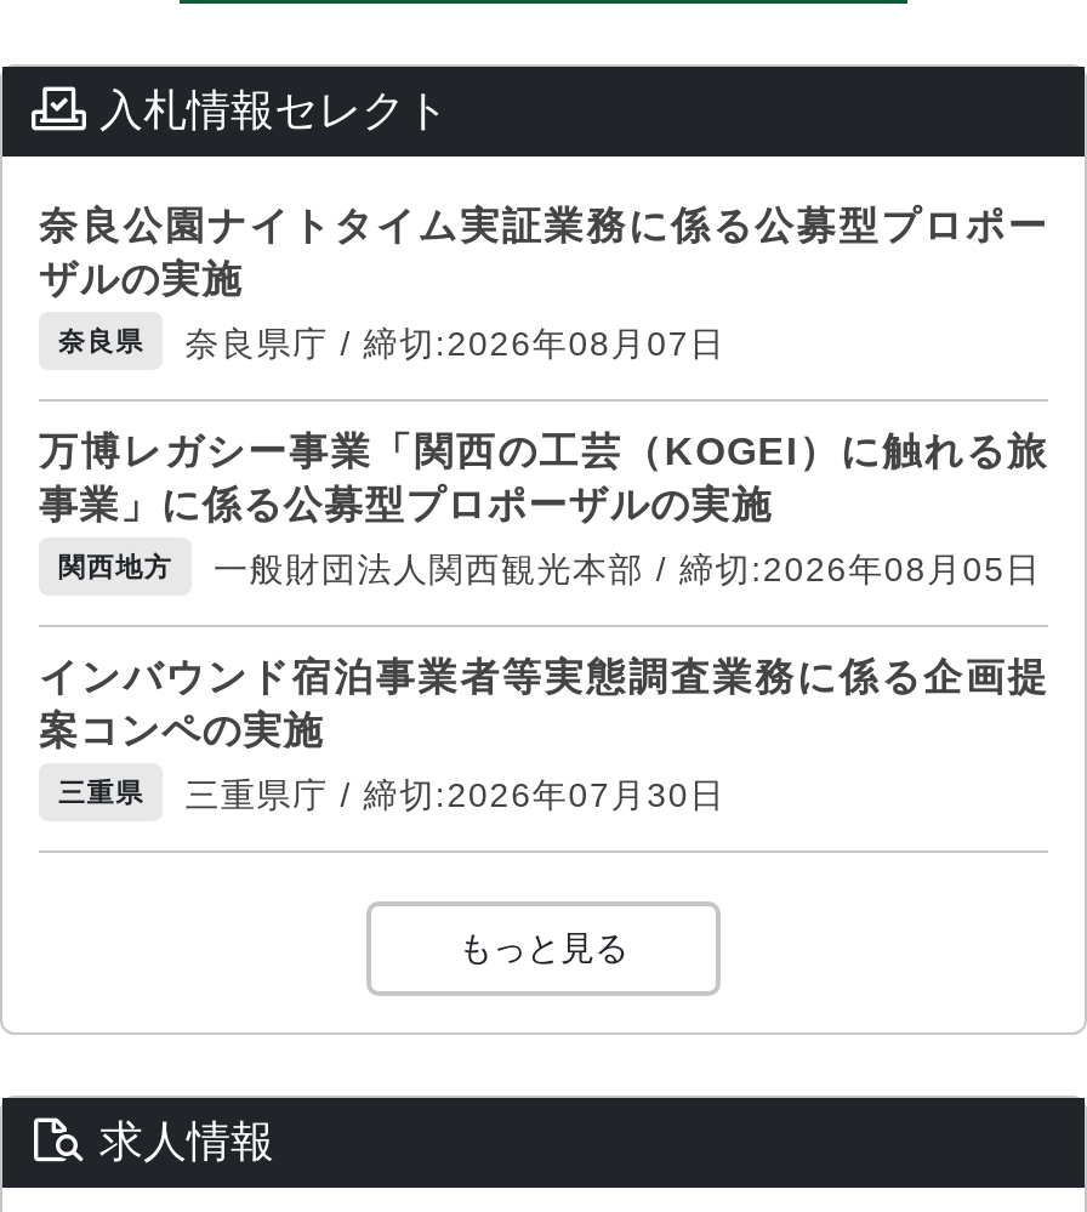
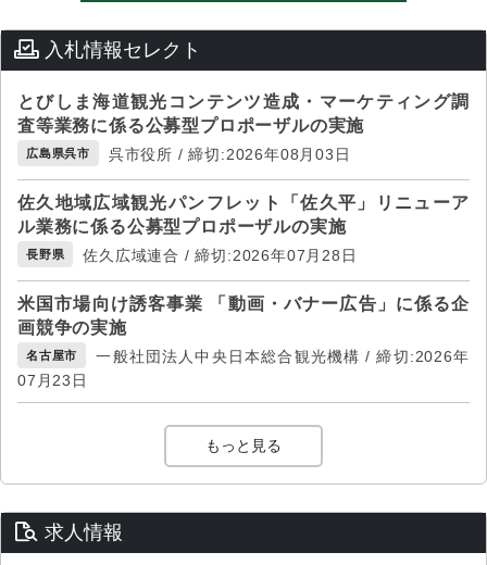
[39,206,1048,300] 奈良公園ナイトタイム実証業務に係る公募型プロポー | ザルの実施 -> [17,93,470,135] とびしま海道観光コンテンツ造成・マーケティング調 | 査等業務に係る公募型プロポーザルの実施
[58,325,725,363] 奈良県 | 奈良県庁 / 締切:2026年08月07日 -> [26,146,351,163] 広島県呉市 | 呉市役所 / 締切:2026年08月03日
[39,431,1048,526] 万博レガシー事業「関西の工芸（KOGEI）に触れる旅 | 事業」に係る公募型プロポーザルの実施 -> [17,194,470,236] 佐久地域広域観光パンフレット「佐久平」リニューア | ル業務に係る公募型プロポーザルの実施
[58,550,1041,589] 関西地方 | 一般財団法人関西観光本部 / 締切:2026年08月05日 -> [26,247,357,264] 長野県 | 佐久広域連合 / 締切:2026年07月28日
[39,657,1048,752] インバウンド宿泊事業者等実態調査業務に係る企画提 | 案コンペの実施 -> [17,295,470,337] 米国市場向け誘客事業 「動画・バナー広告」に係る企 | 画競争の実施
[58,776,725,815] 三重県 | 三重県庁 / 締切:2026年07月30日 -> [17,348,470,389] 名古屋市 | 一般社団法人中央日本総合観光機構 / 締切:2026年 | 07月23日

